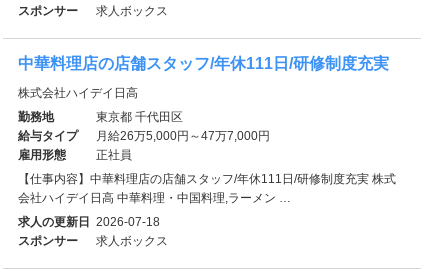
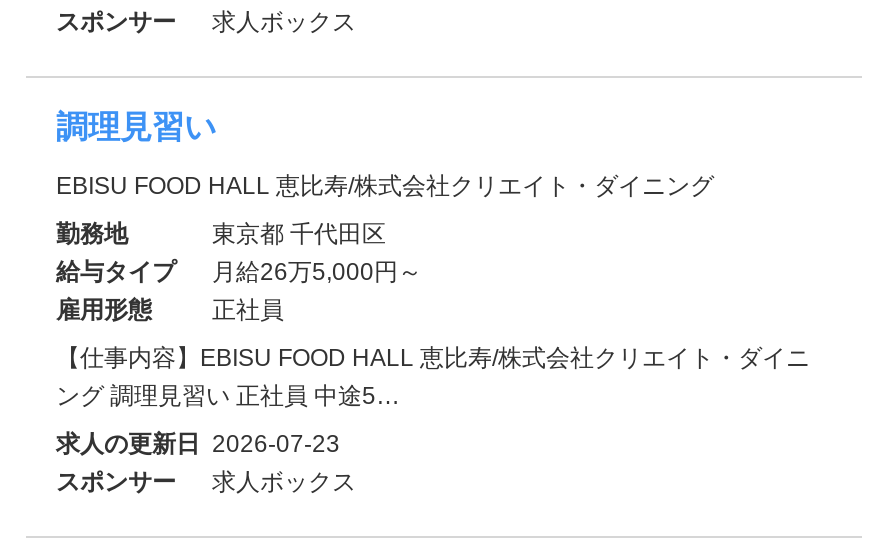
[18,55,389,72] 中華料理店の店舗スタッフ/年休111日/研修制度充実 -> [56,109,216,143] 調理見習い
[18,86,138,100] 株式会社ハイデイ日高 -> [56,171,714,199] EBISU FOOD HALL 恵比寿/株式会社クリエイト・ダイニング
[96,129,270,143] 月給26万5,000円～47万7,000円 -> [212,257,422,285] 月給26万5,000円～
[18,172,396,205] 【仕事内容】中華料理店の店舗スタッフ/年休111日/研修制度充実 株式 | 会社ハイデイ日高 中華料理・中国料理,ラーメン … -> [56,343,810,409] 【仕事内容】EBISU FOOD HALL 恵比寿/株式会社クリエイト・ダイニ | ング 調理見習い 正社員 中途5…
[18,215,160,229] 求人の更新日 2026-07-18 -> [56,429,340,457] 求人の更新日 2026-07-23

